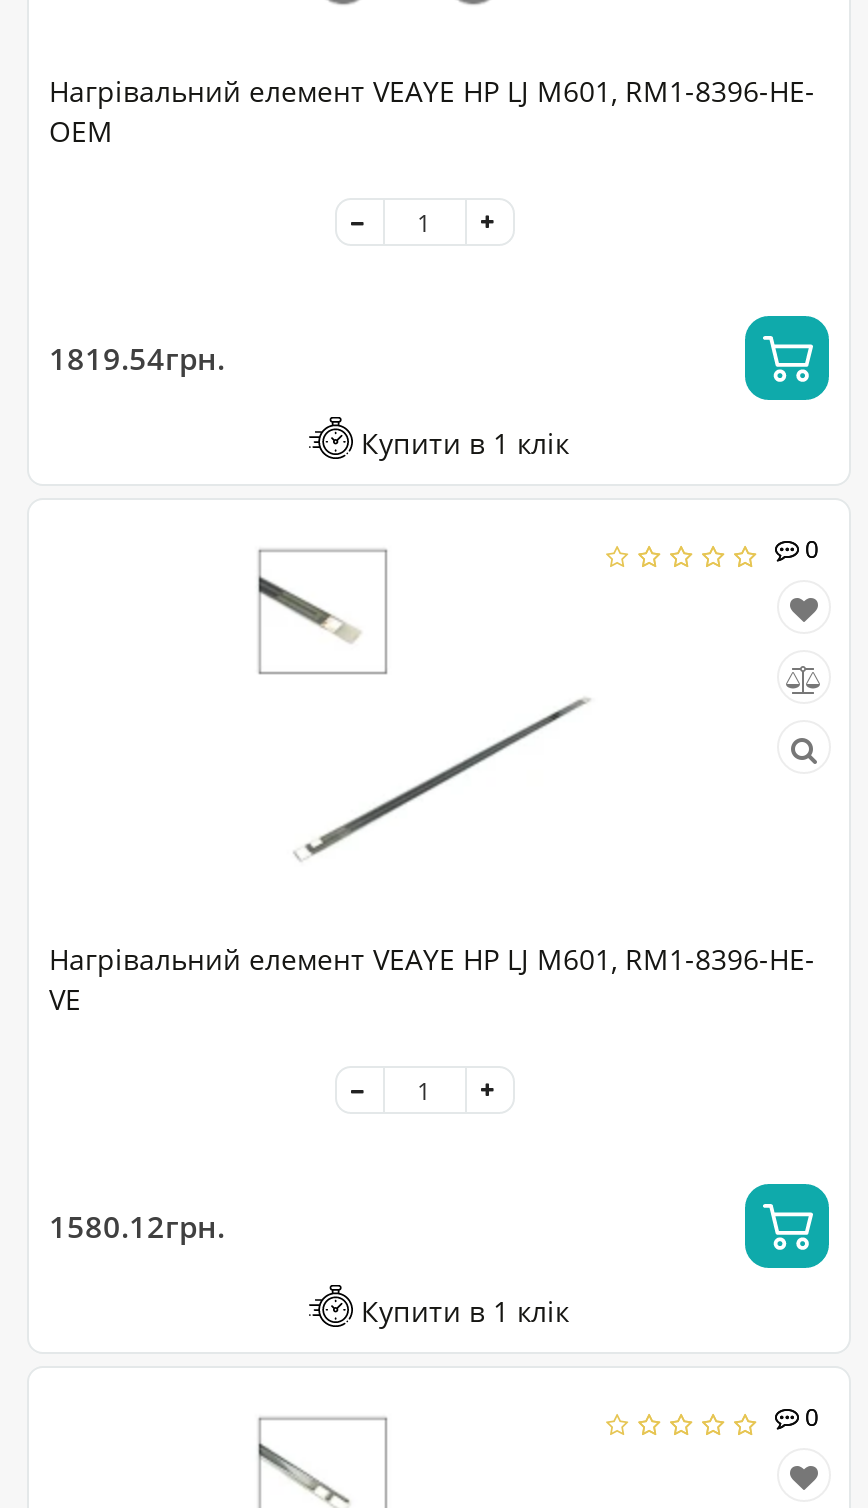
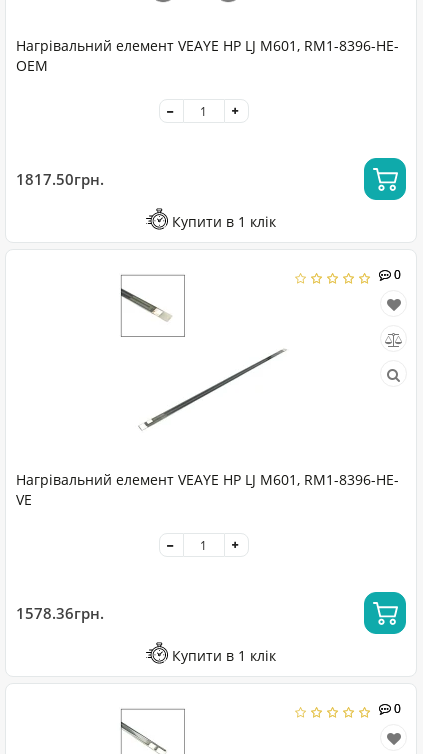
[49,337,225,377] 1819.54грн. -> [16,169,104,189] 1817.50грн.
[49,1205,225,1245] 1580.12грн. -> [16,603,104,623] 1578.36грн.

